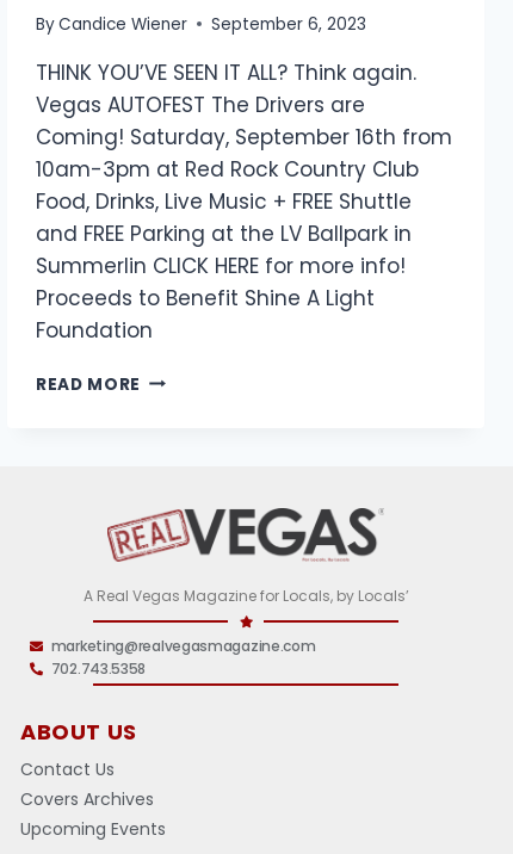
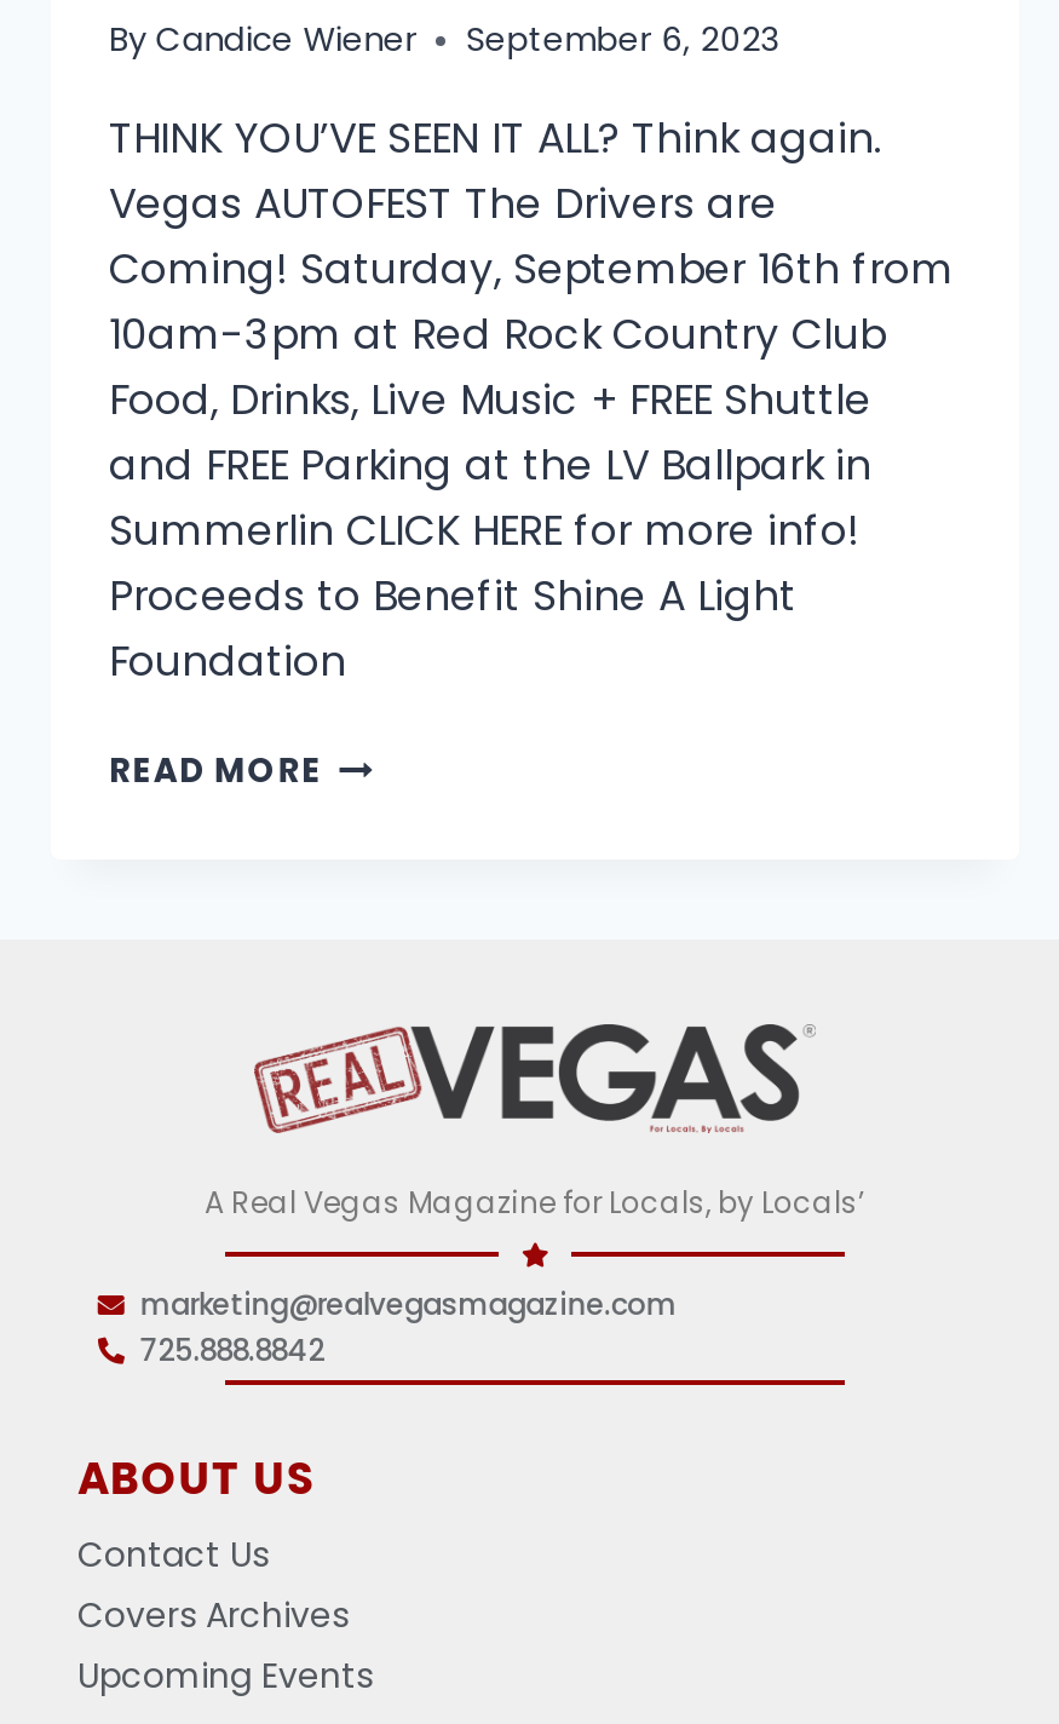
[51,659,146,679] 702.743.5358 -> [140,1329,325,1370] 725.888.8842

